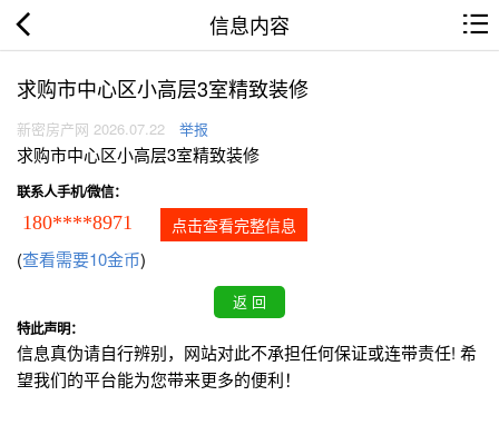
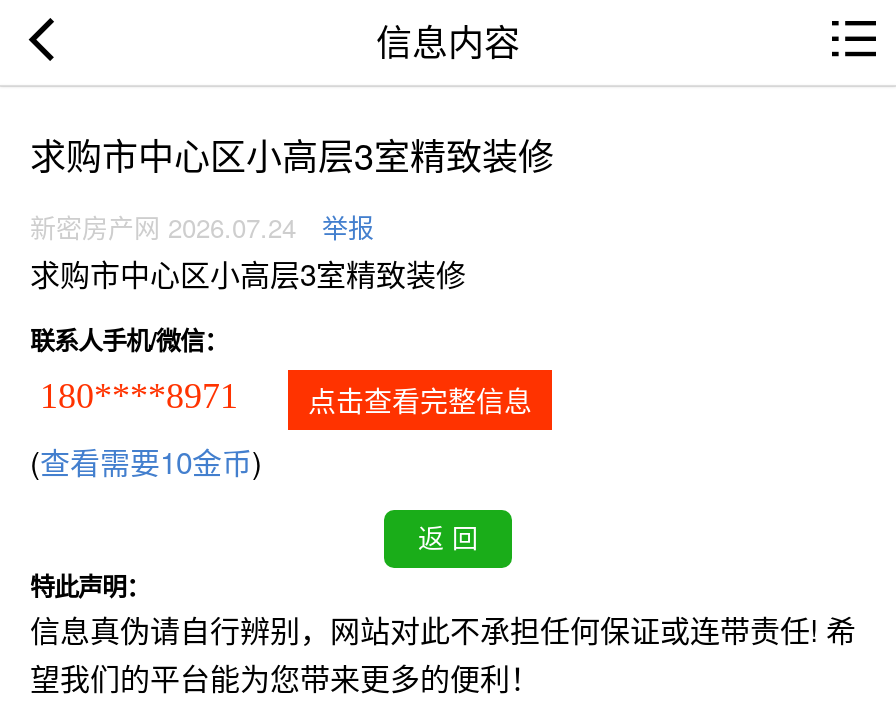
[17,118,208,139] 新密房产网 2026.07.22 举报 -> [30,208,374,246] 新密房产网 2026.07.24 举报

